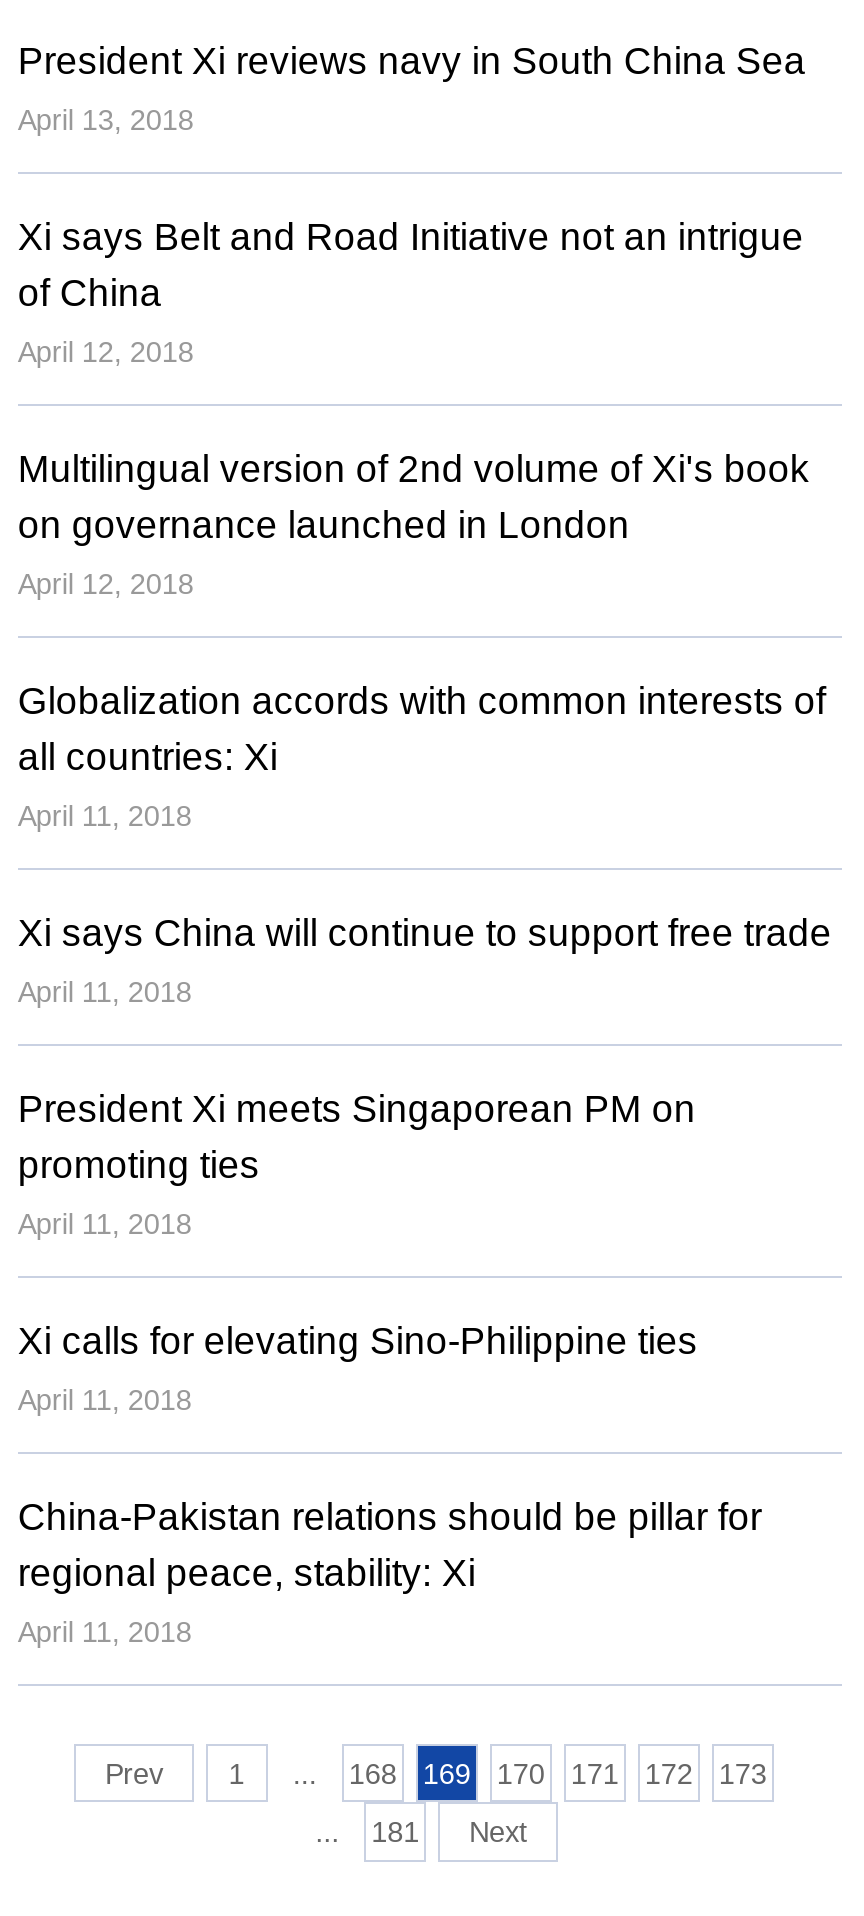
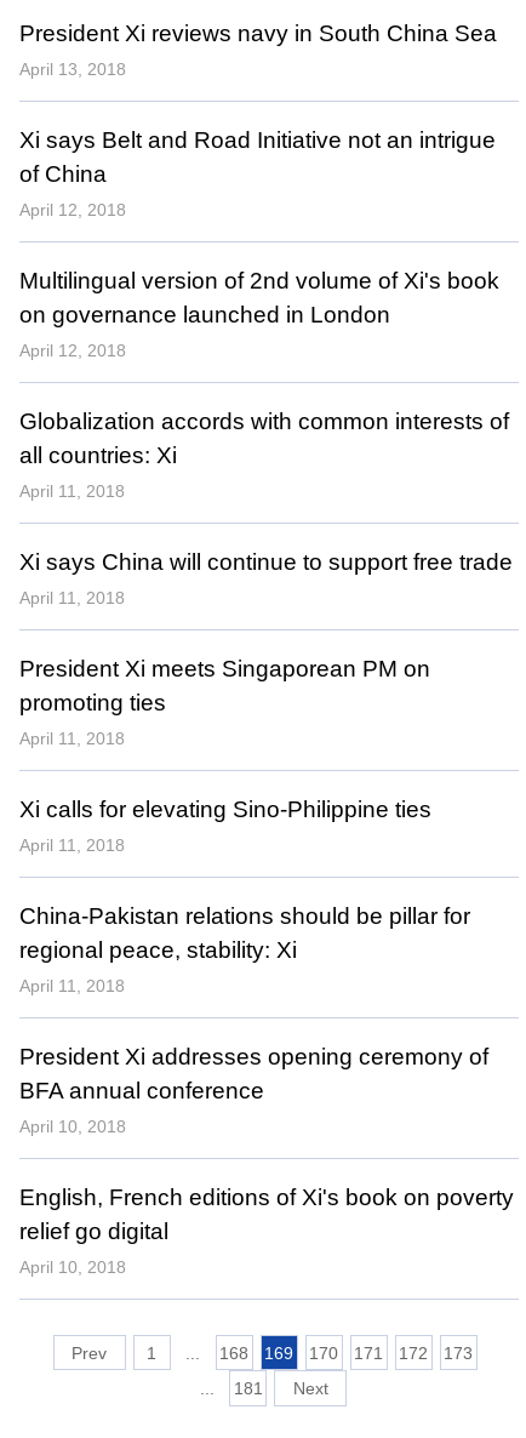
none -> [19,1044,514,1277] President Xi addresses opening ceremony of | BFA annual conference | April 10, 2018 | English, French editions of Xi's book on poverty | relief go digital | April 10, 2018

